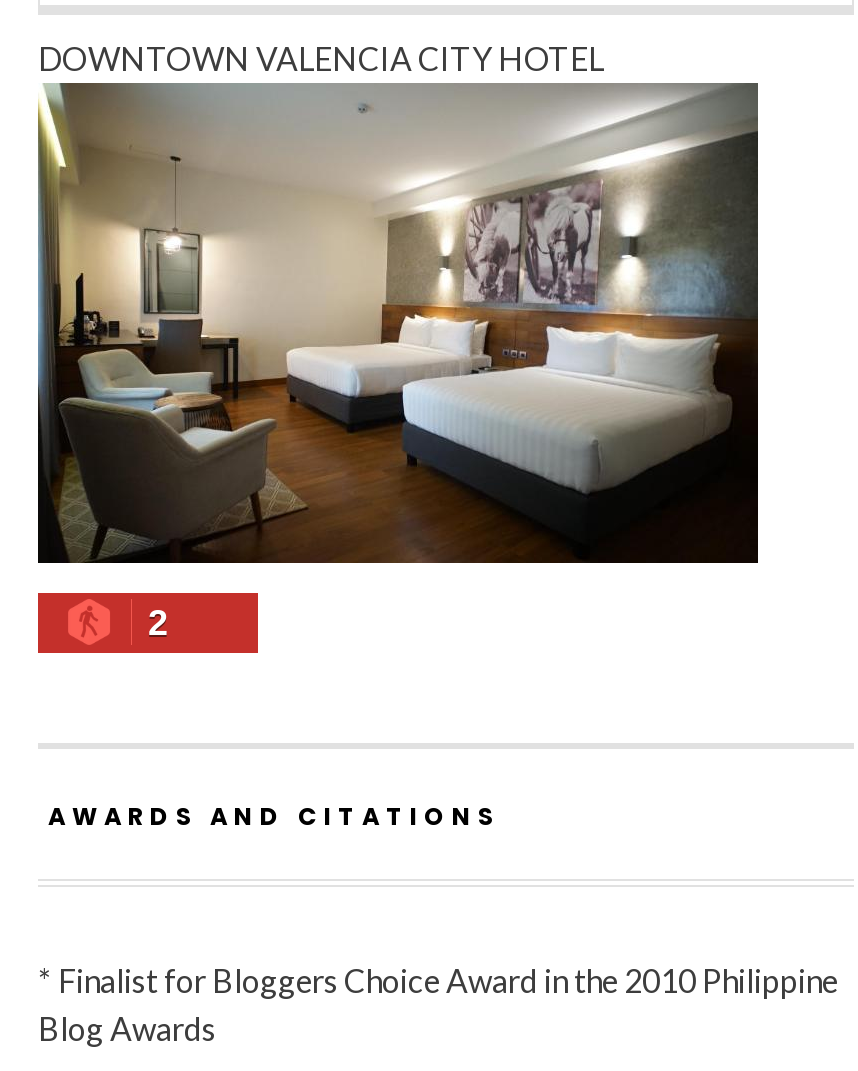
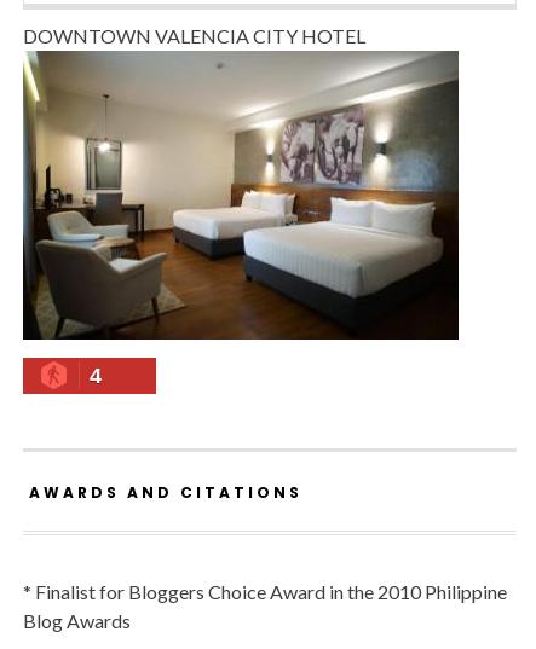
[148,603,164,643] 2 -> [90,364,99,388] 4

